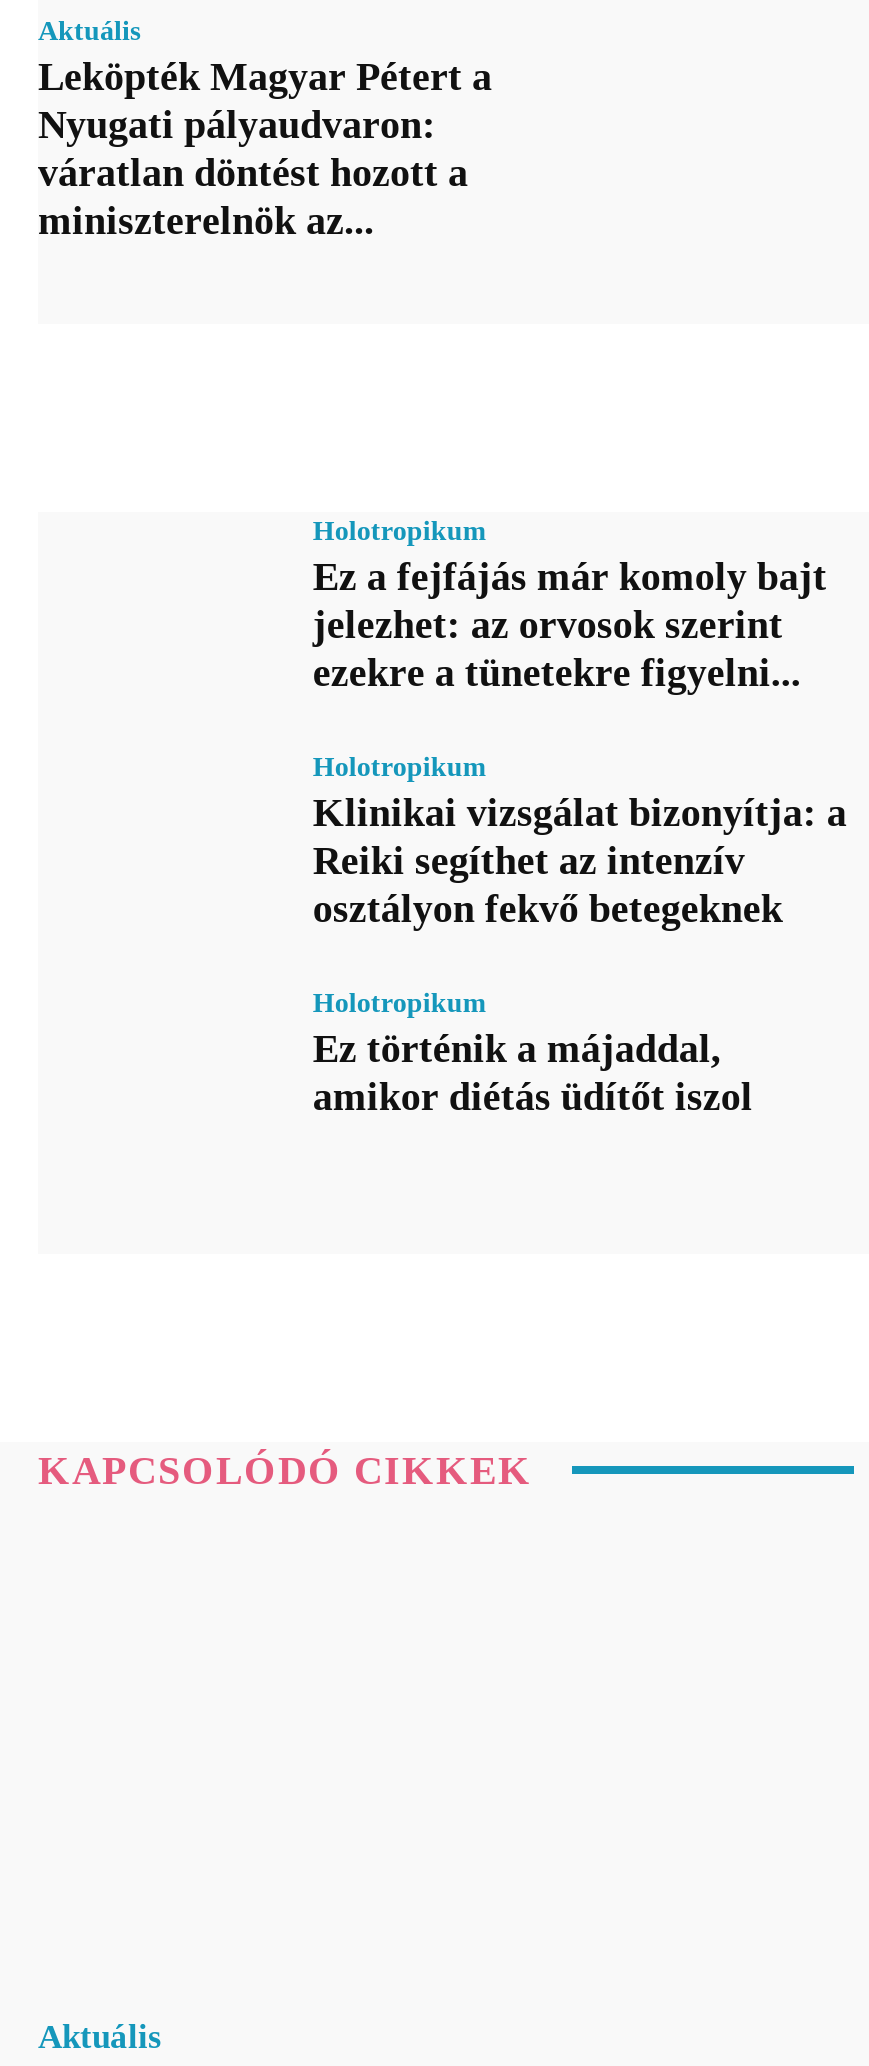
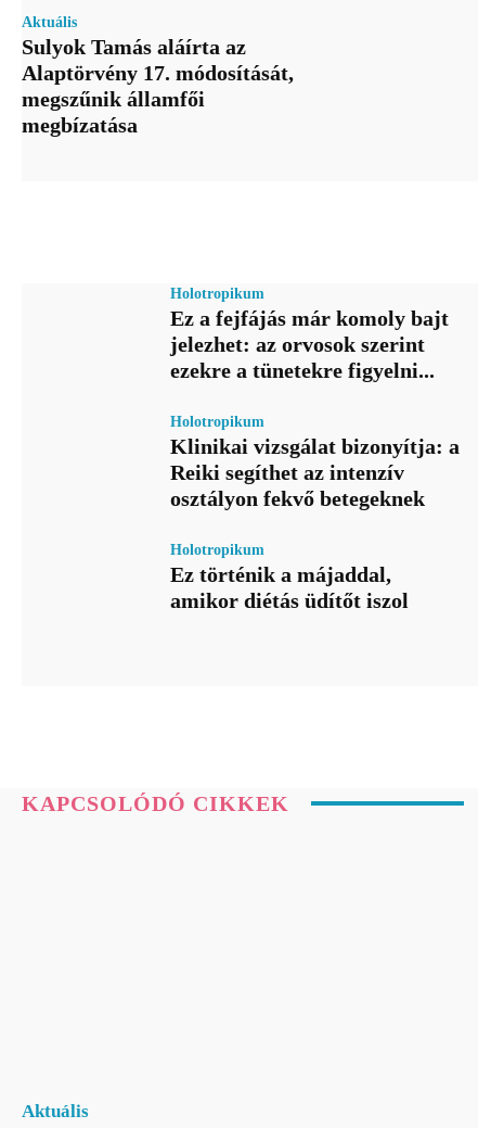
[38,54,492,242] Leköpték Magyar Pétert a | Nyugati pályaudvaron: | váratlan döntést hozott a | miniszterelnök az... -> [22,35,294,137] Sulyok Tamás aláírta az | Alaptörvény 17. módosítását, | megszűnik államfői | megbízatása

